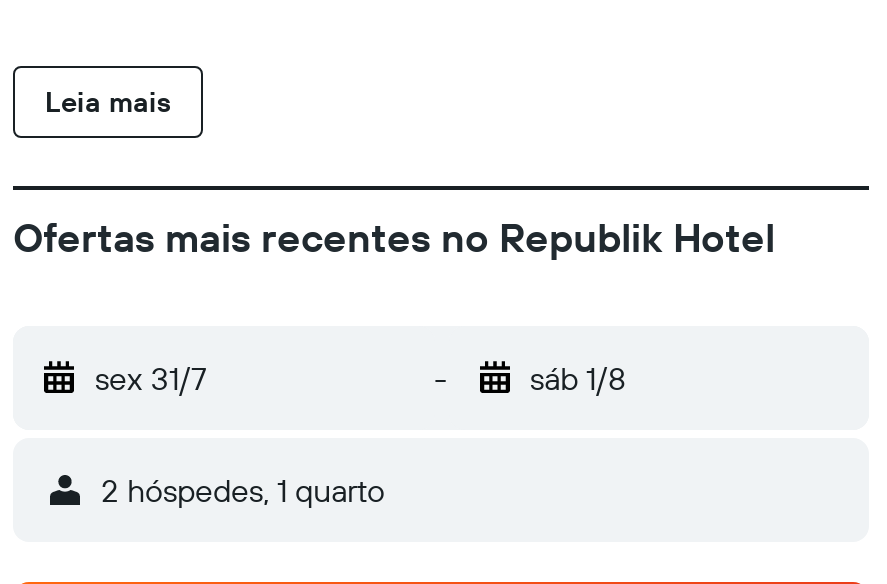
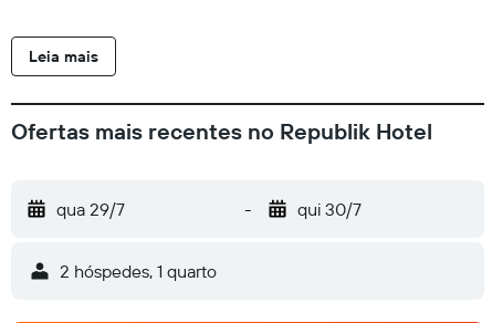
[95,358,207,398] sex 31/7 -> [56,198,125,220] qua 29/7
[530,358,626,398] sáb 1/8 -> [297,198,361,220] qui 30/7

